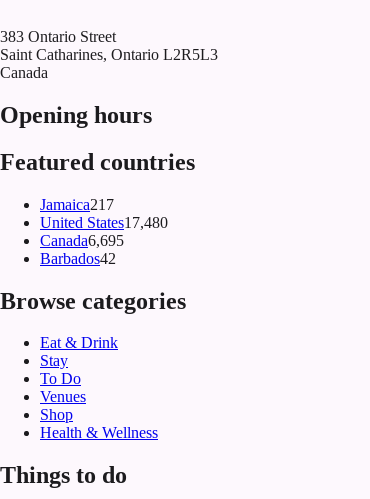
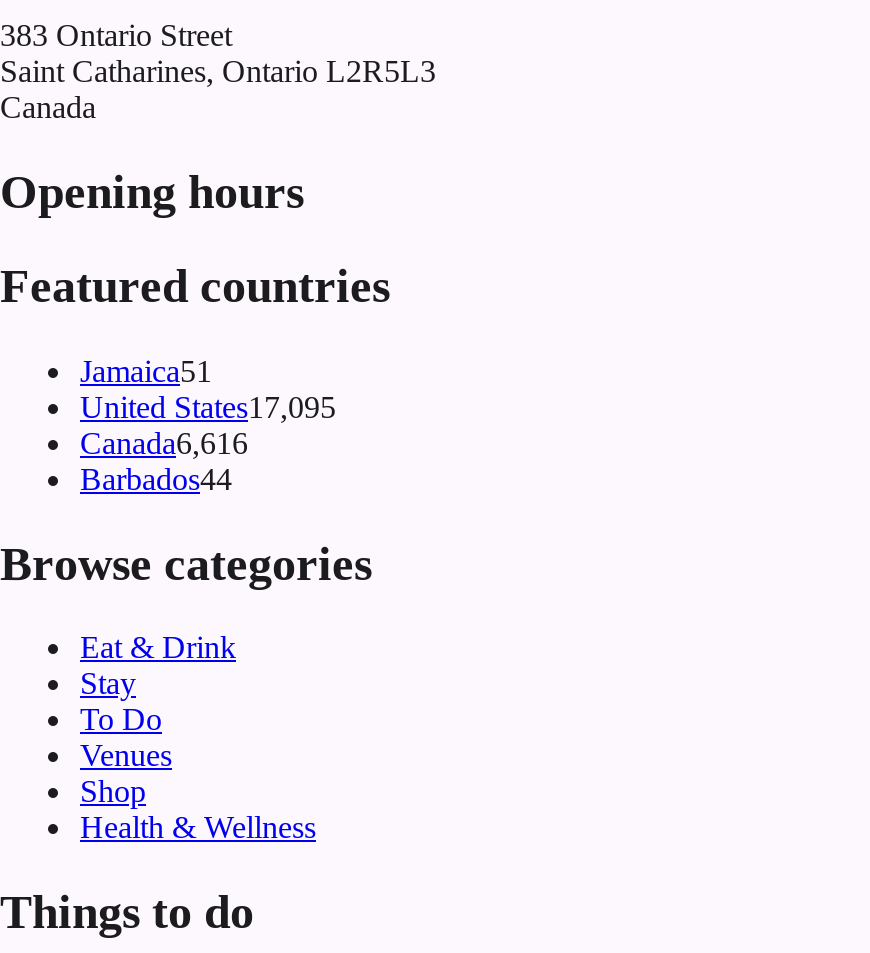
[40,196,114,213] Jamaica217 -> [80,353,212,387] Jamaica51
[40,214,168,231] United States17,480 -> [80,389,336,423] United States17,095
[40,232,124,249] Canada6,695 -> [80,425,248,459] Canada6,616
[40,250,116,267] Barbados42 -> [80,461,232,495] Barbados44

